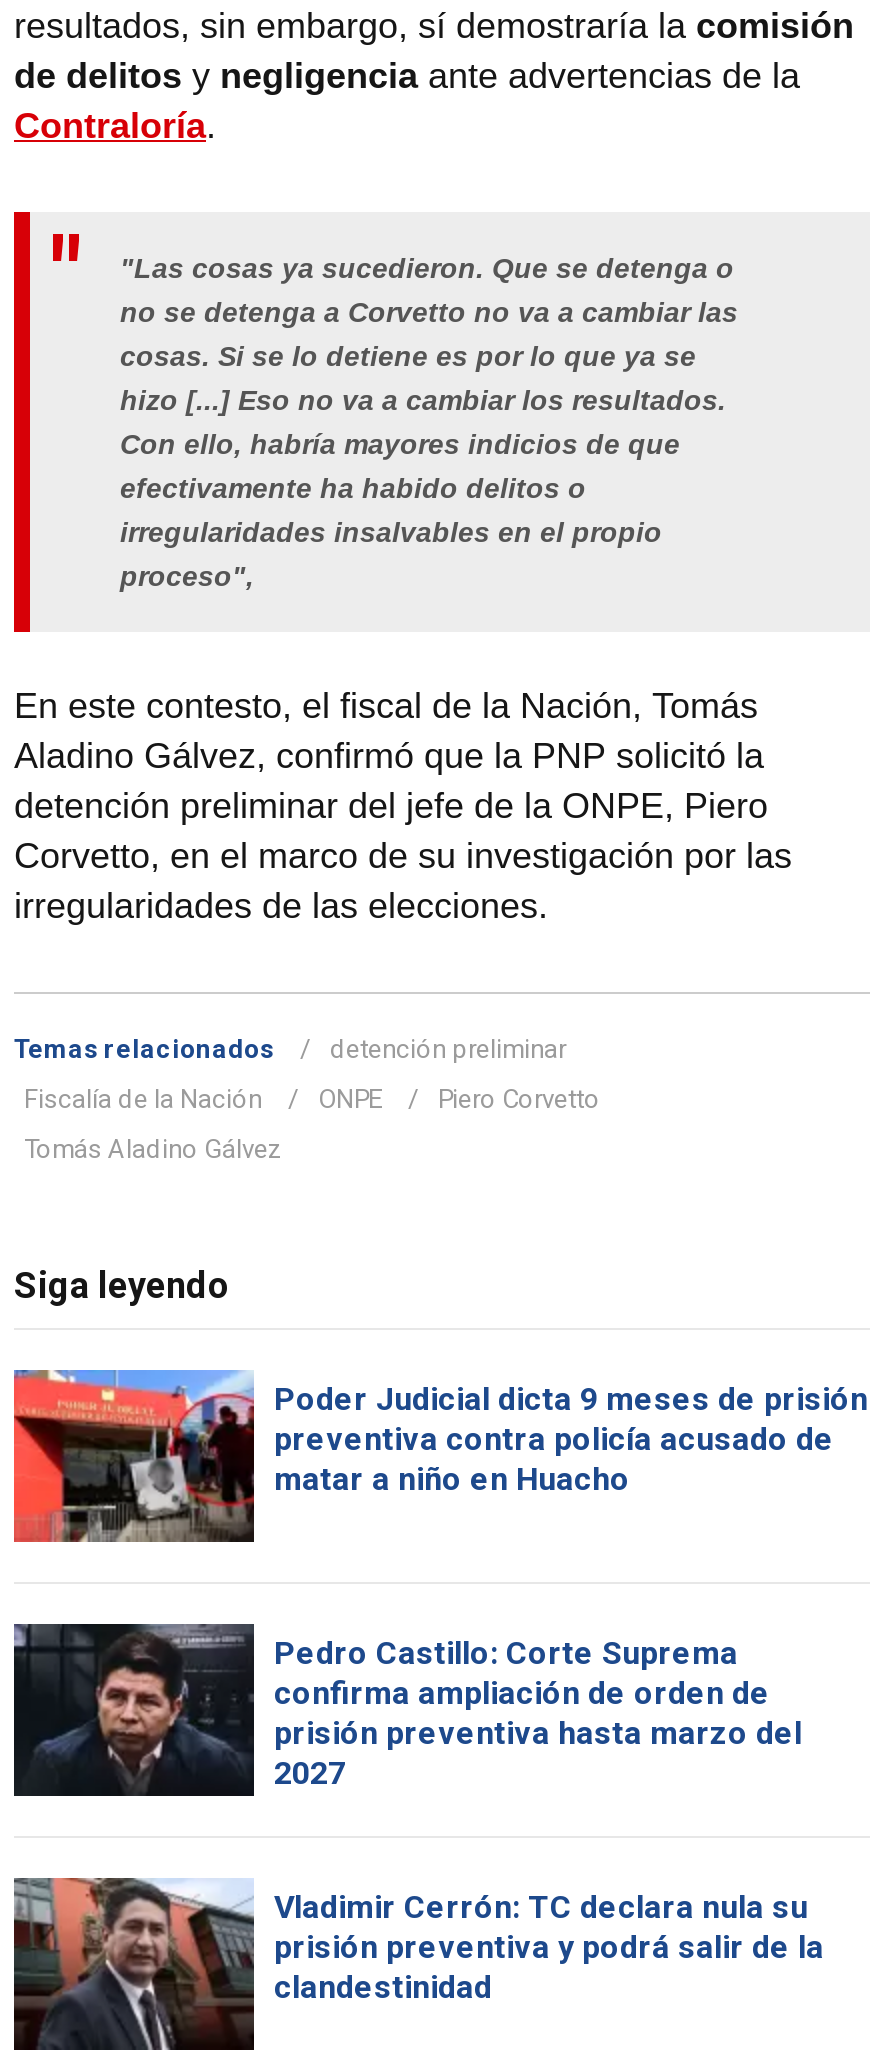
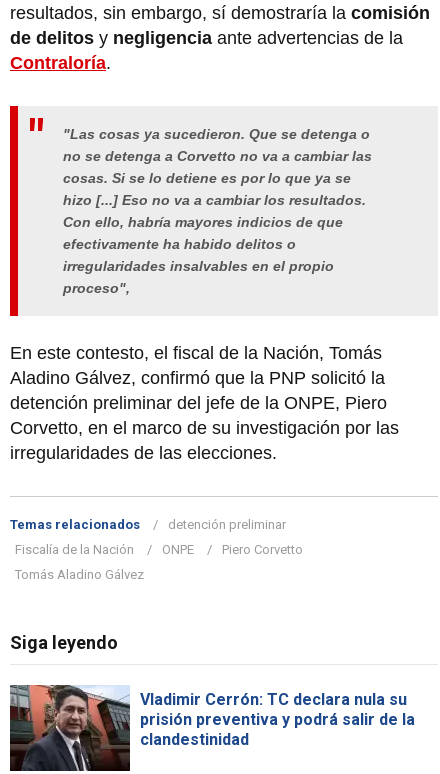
[12,1368,868,1544] [image] | Poder Judicial dicta 9 meses de prisión | preventiva contra policía acusado de | matar a niño en Huacho -> none
[12,1622,802,1798] [image] | Pedro Castillo: Corte Suprema | confirma ampliación de orden de | prisión preventiva hasta marzo del | 2027 -> none

